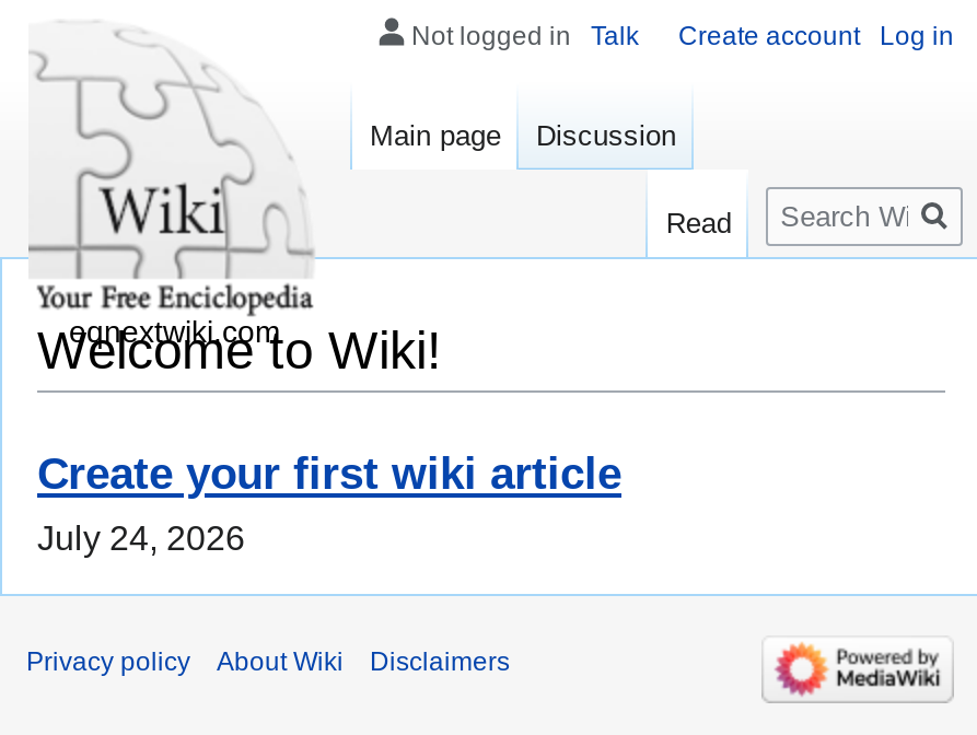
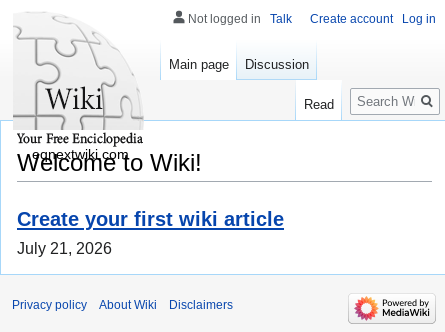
[37,520,245,557] July 24, 2026 -> [17,240,112,257] July 21, 2026

